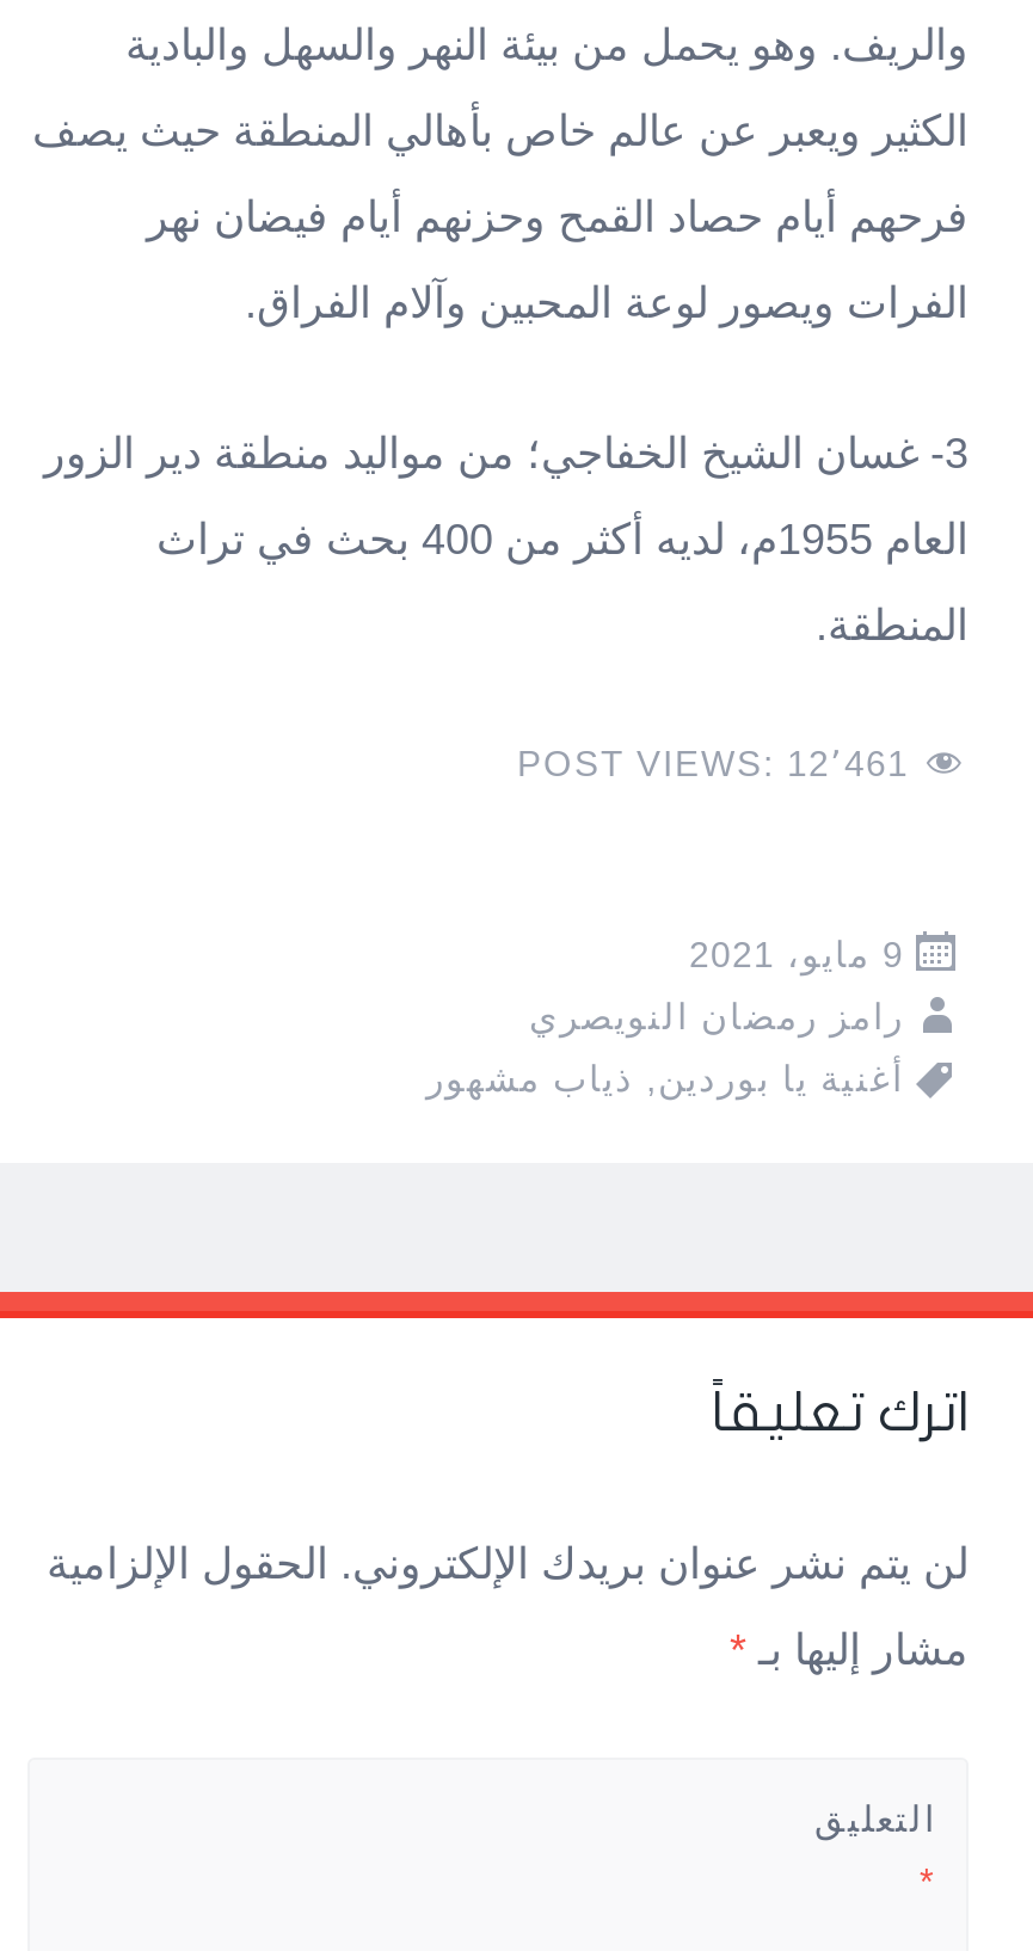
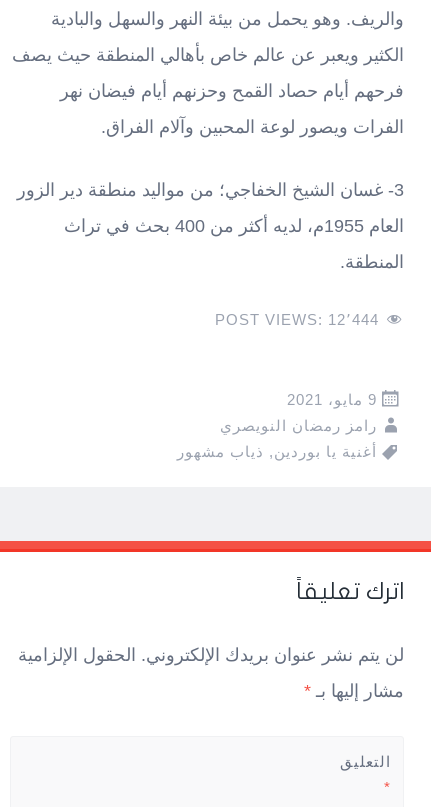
[517,741,909,782] POST VIEWS: 12٬461 -> [215,310,379,327] POST VIEWS: 12٬444

